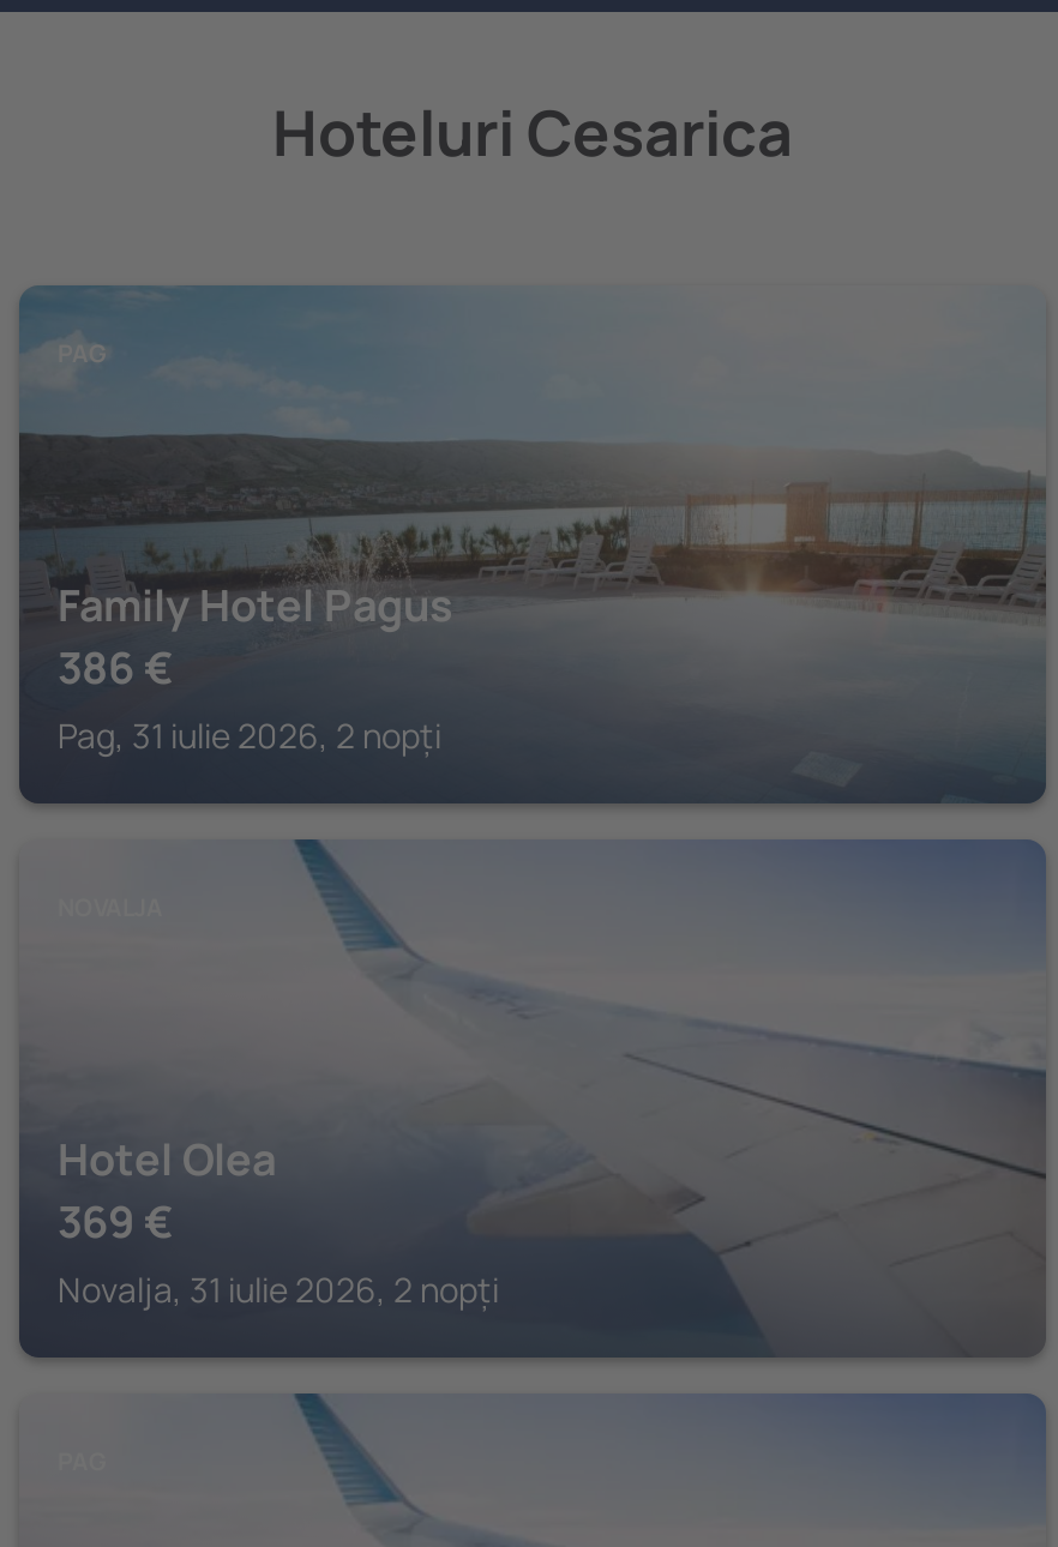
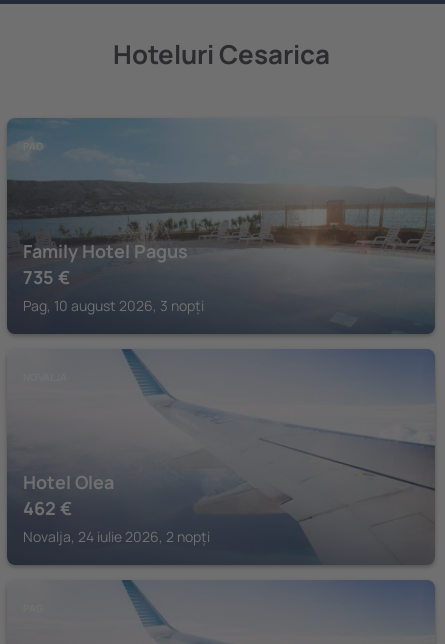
[58,638,173,696] 386 € -> [23,265,70,289] 735 €
[58,712,441,758] Pag, 31 iulie 2026, 2 nopți -> [23,296,204,315] Pag, 10 august 2026, 3 nopți
[58,1192,173,1250] 369 € -> [23,496,72,520] 462 €
[58,1266,499,1312] Novalja, 31 iulie 2026, 2 nopți -> [23,527,210,546] Novalja, 24 iulie 2026, 2 nopți

